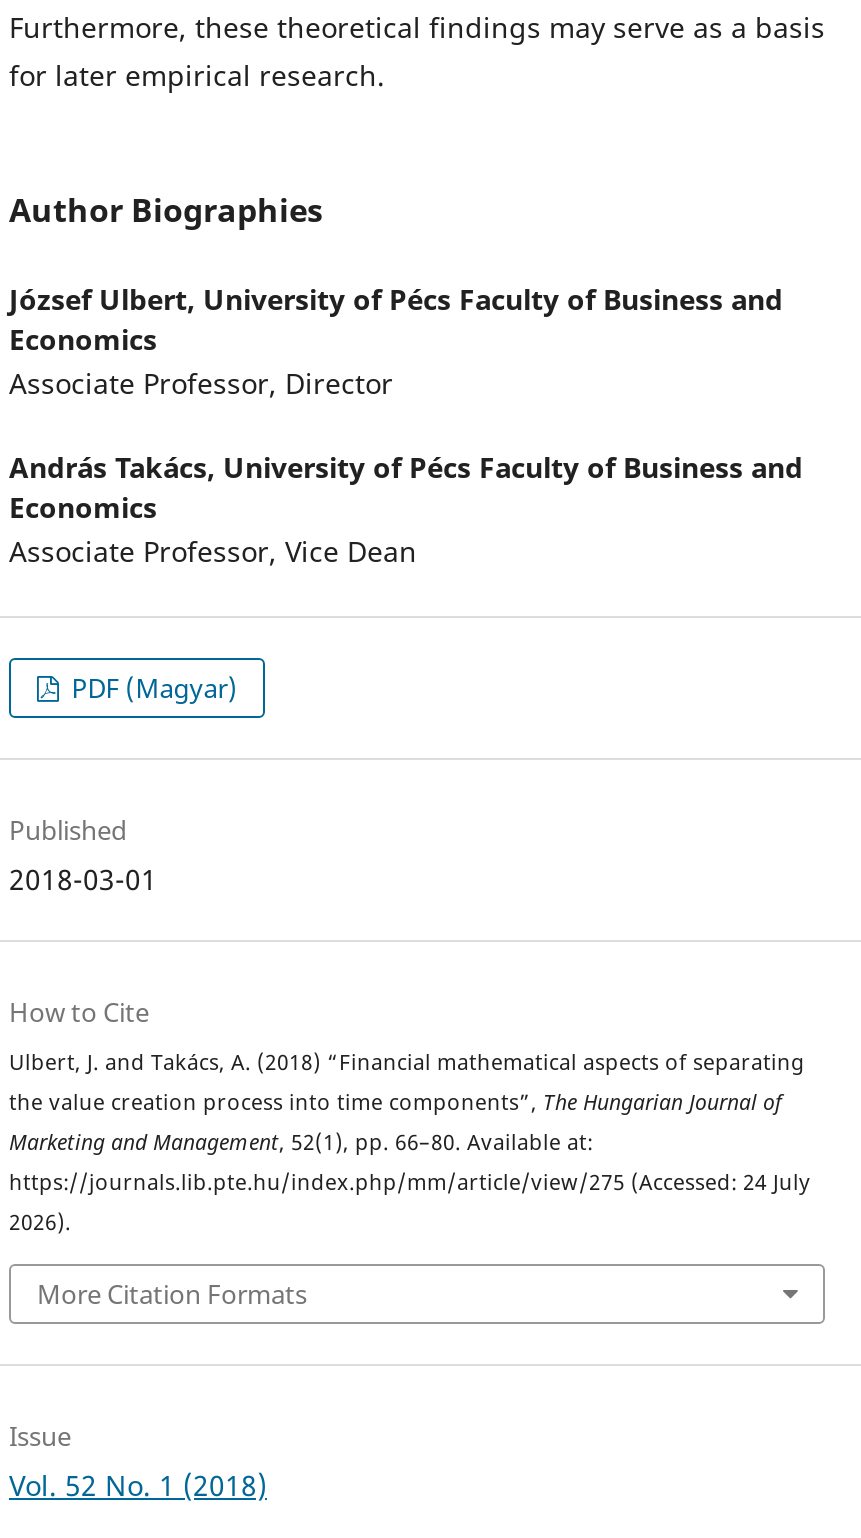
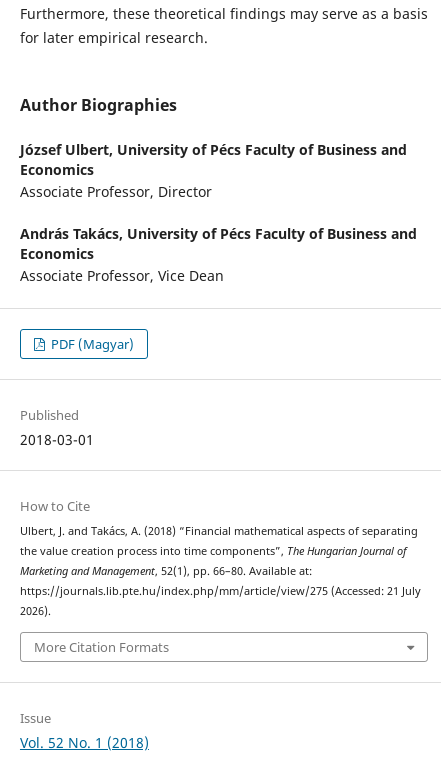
[9,1168,811,1196] https://journals.lib.pte.hu/index.php/mm/article/view/275 (Accessed: 24 July -> [20,584,421,598] https://journals.lib.pte.hu/index.php/mm/article/view/275 (Accessed: 21 July

